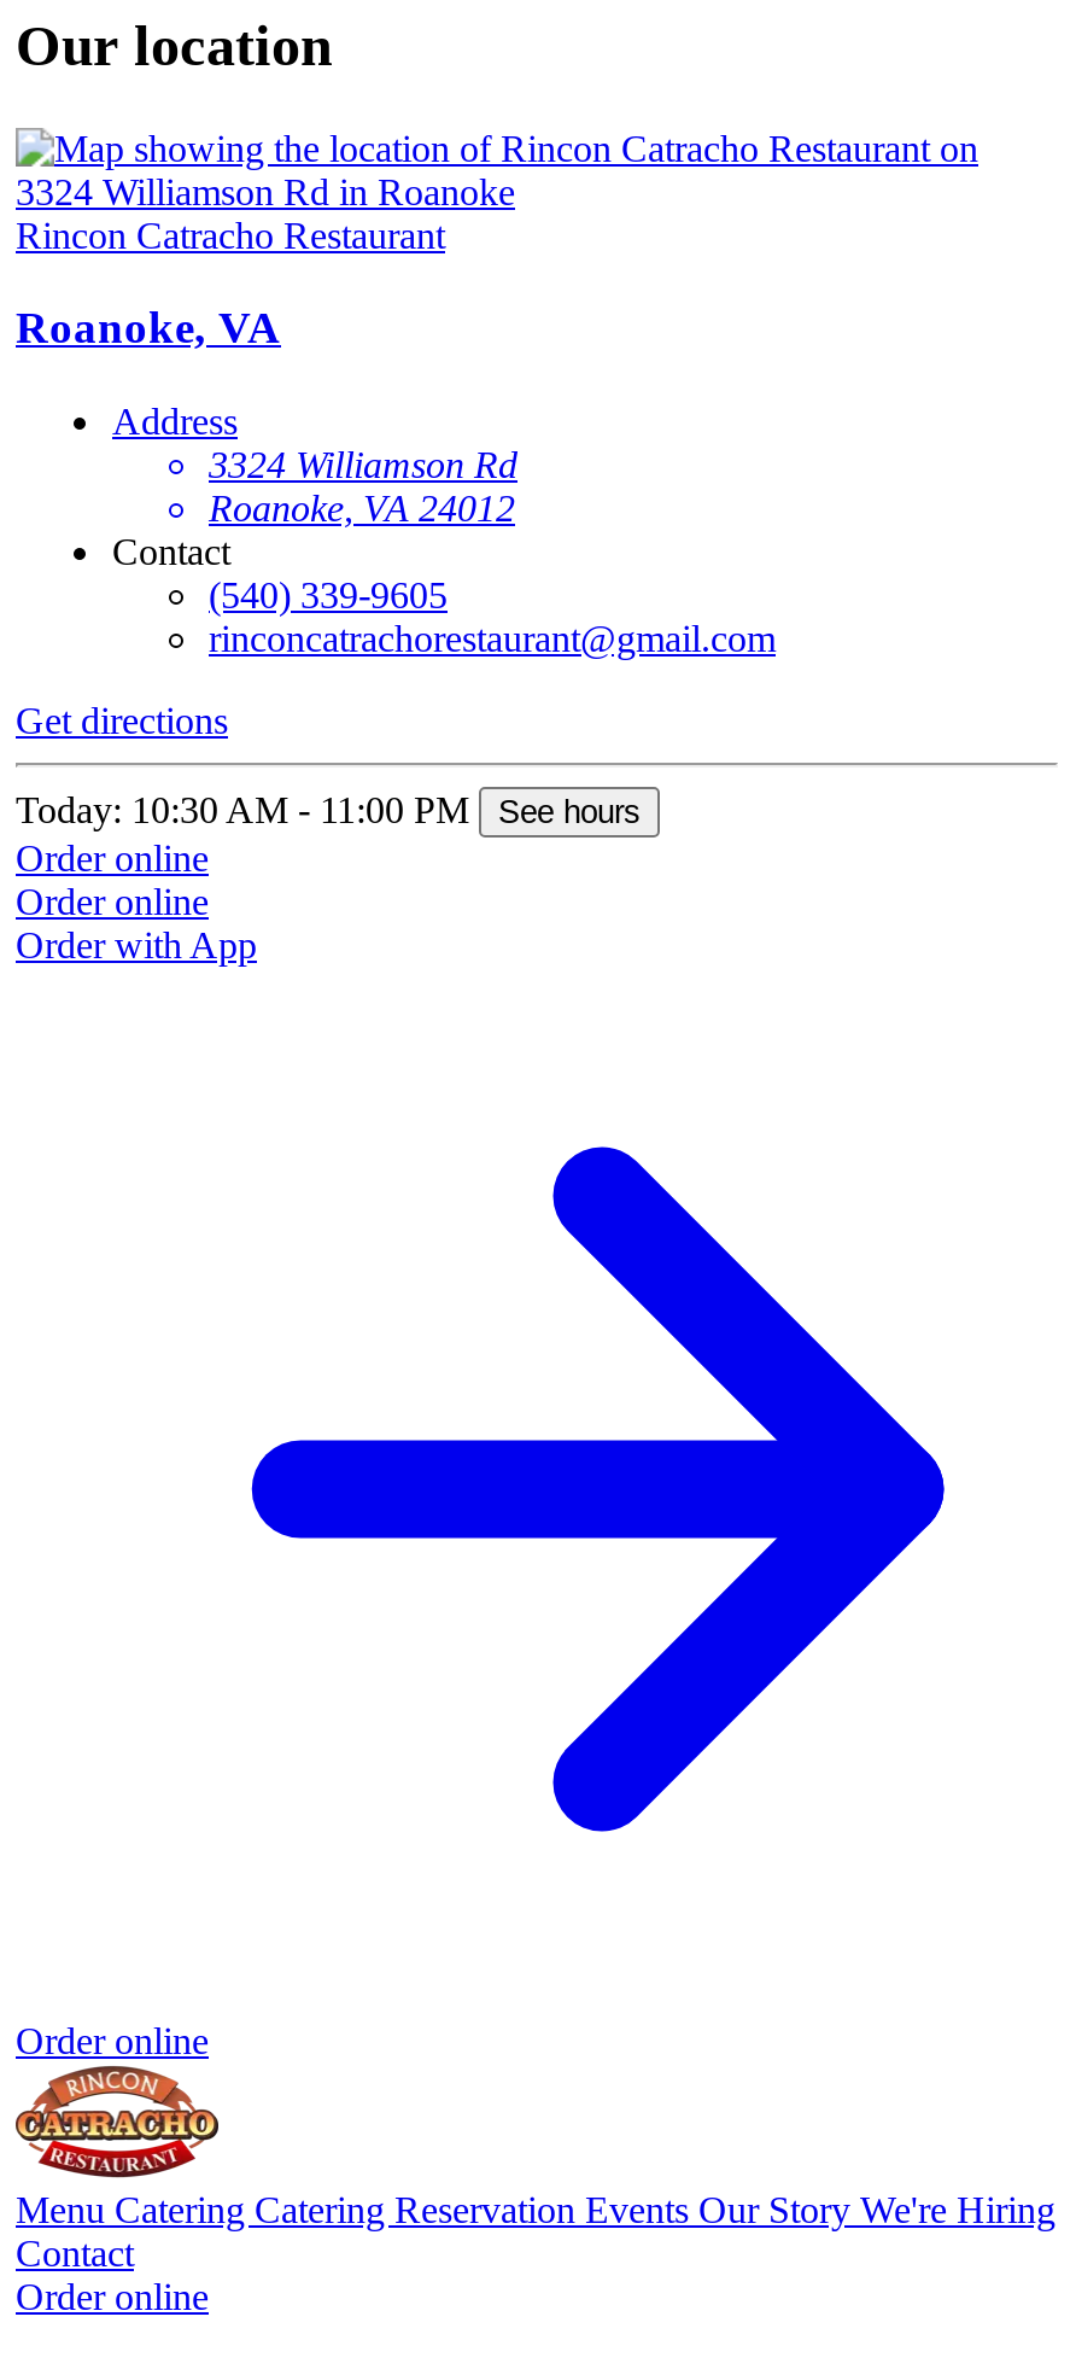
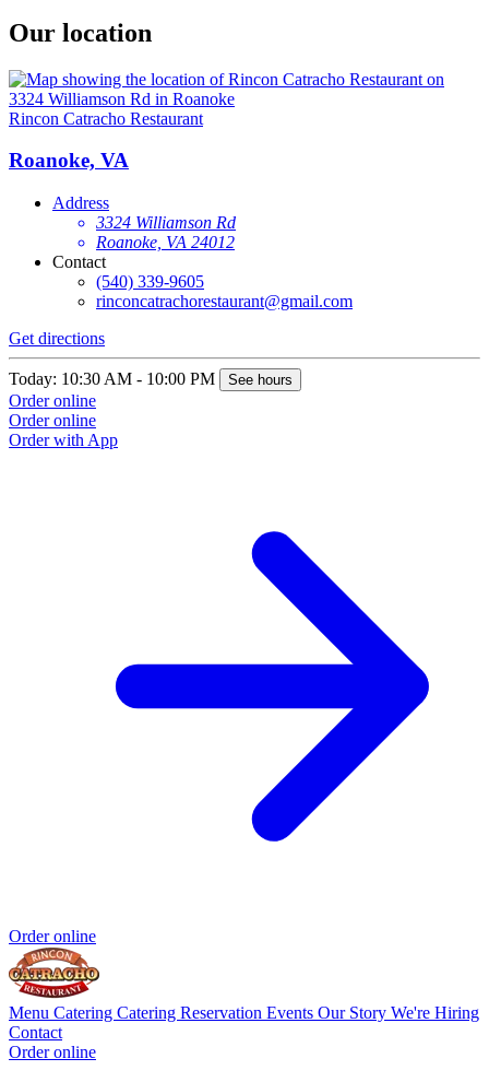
[16,789,641,830] Today: 10:30 AM - 11:00 PM See hours -> [9,369,293,388] Today: 10:30 AM - 10:00 PM See hours

